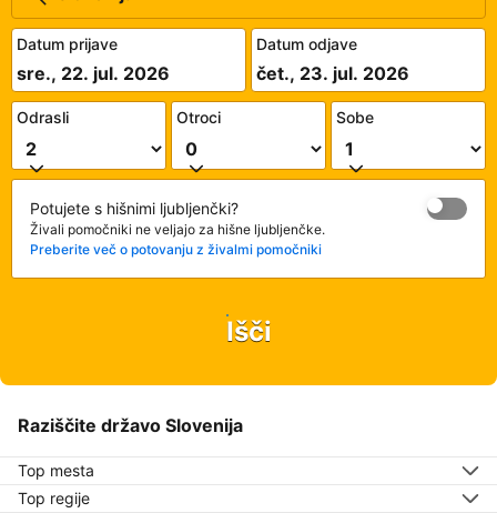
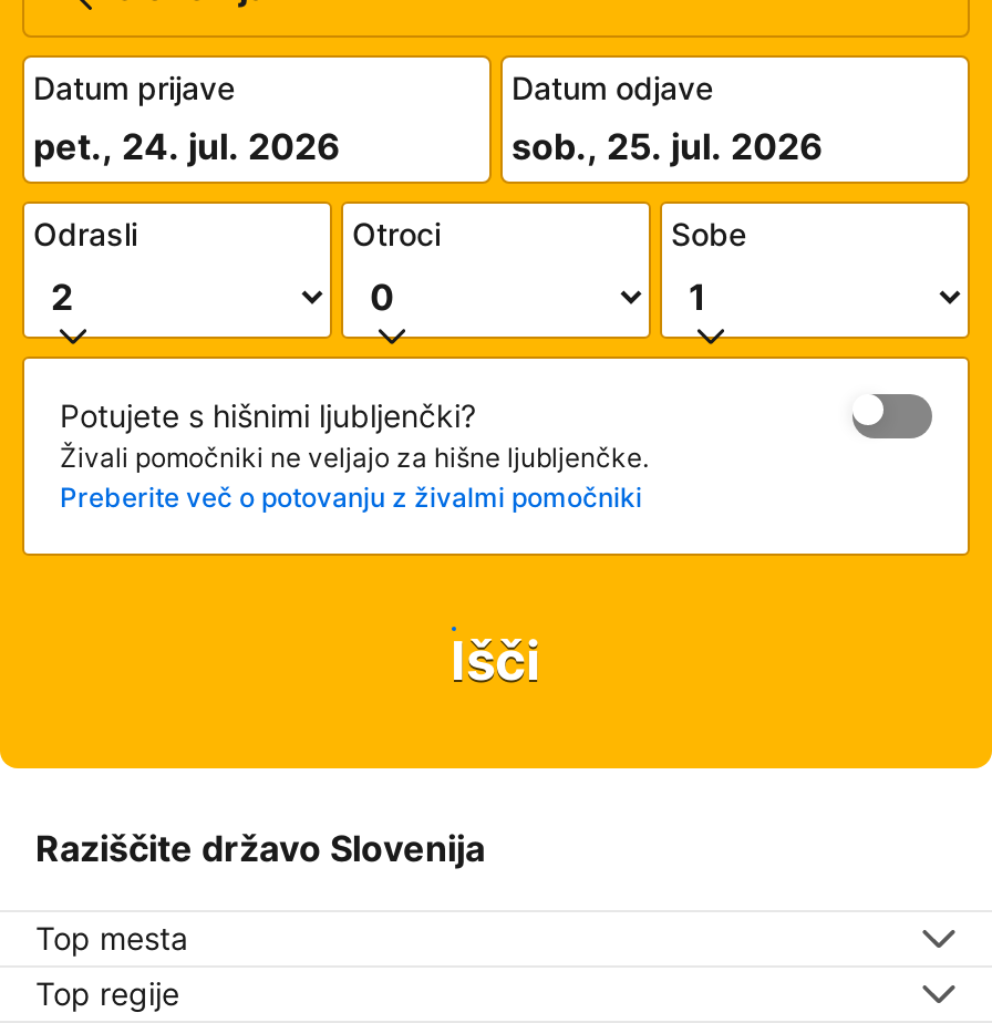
[17,62,170,84] sre., 22. jul. 2026 -> [33,124,341,168] pet., 24. jul. 2026
[256,62,409,84] čet., 23. jul. 2026 -> [512,124,824,168] sob., 25. jul. 2026

